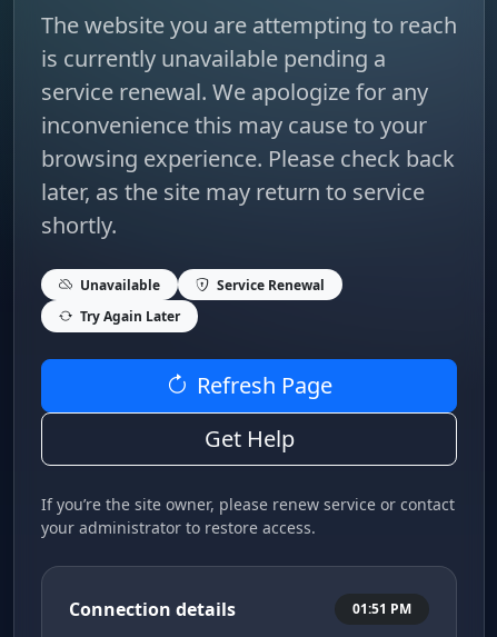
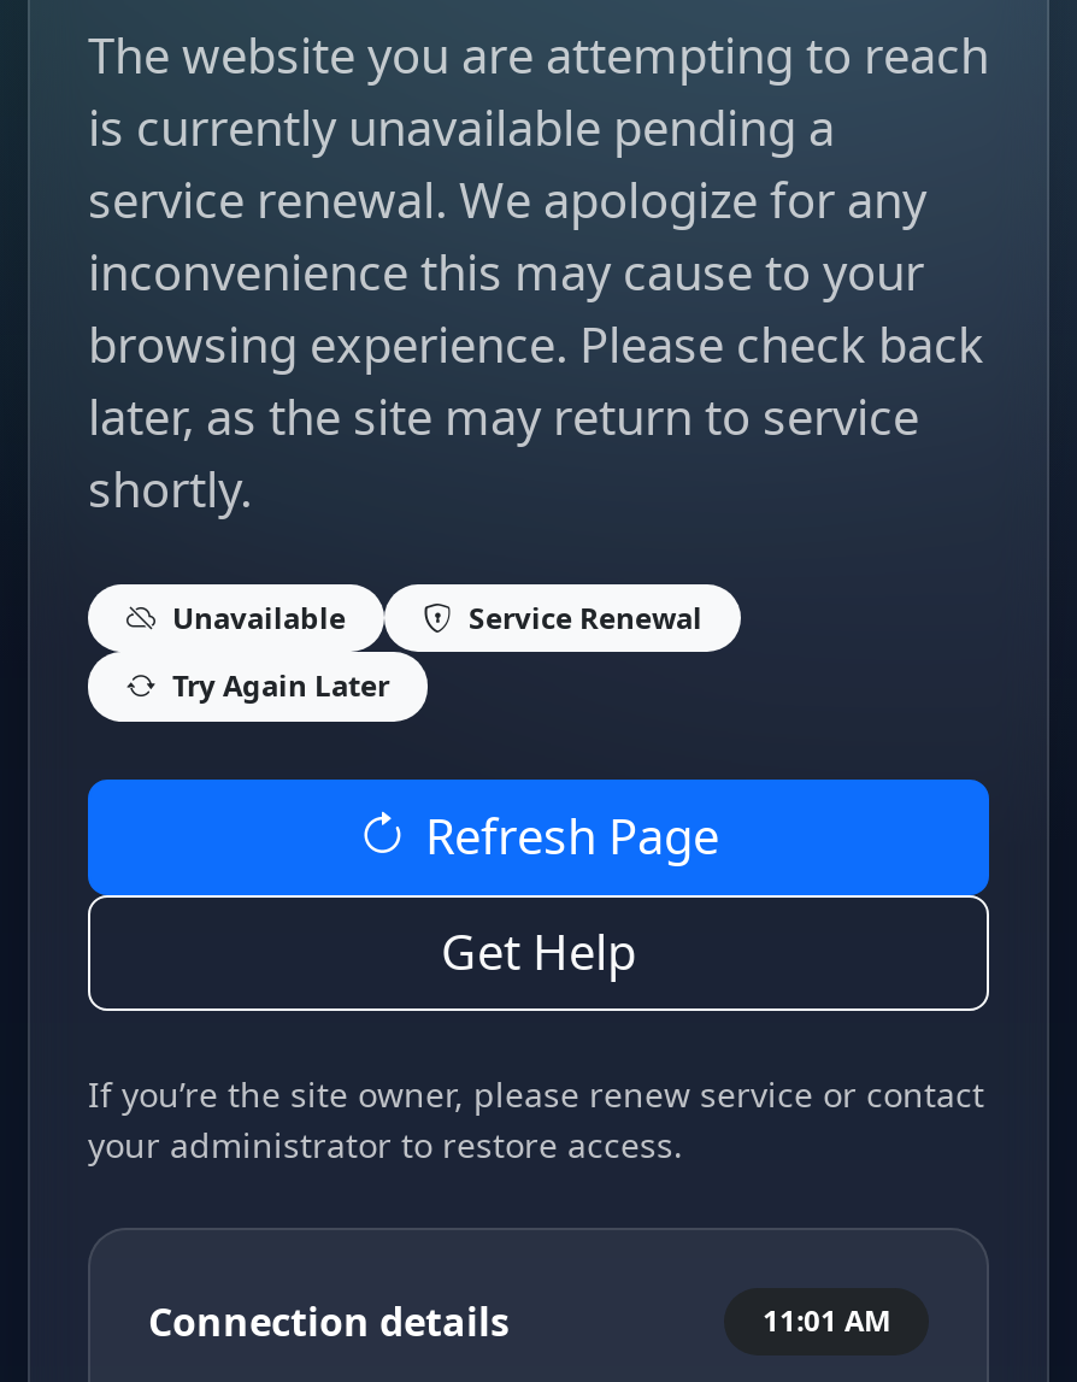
[352,599,411,618] 01:51 PM -> [763,1299,890,1340] 11:01 AM

